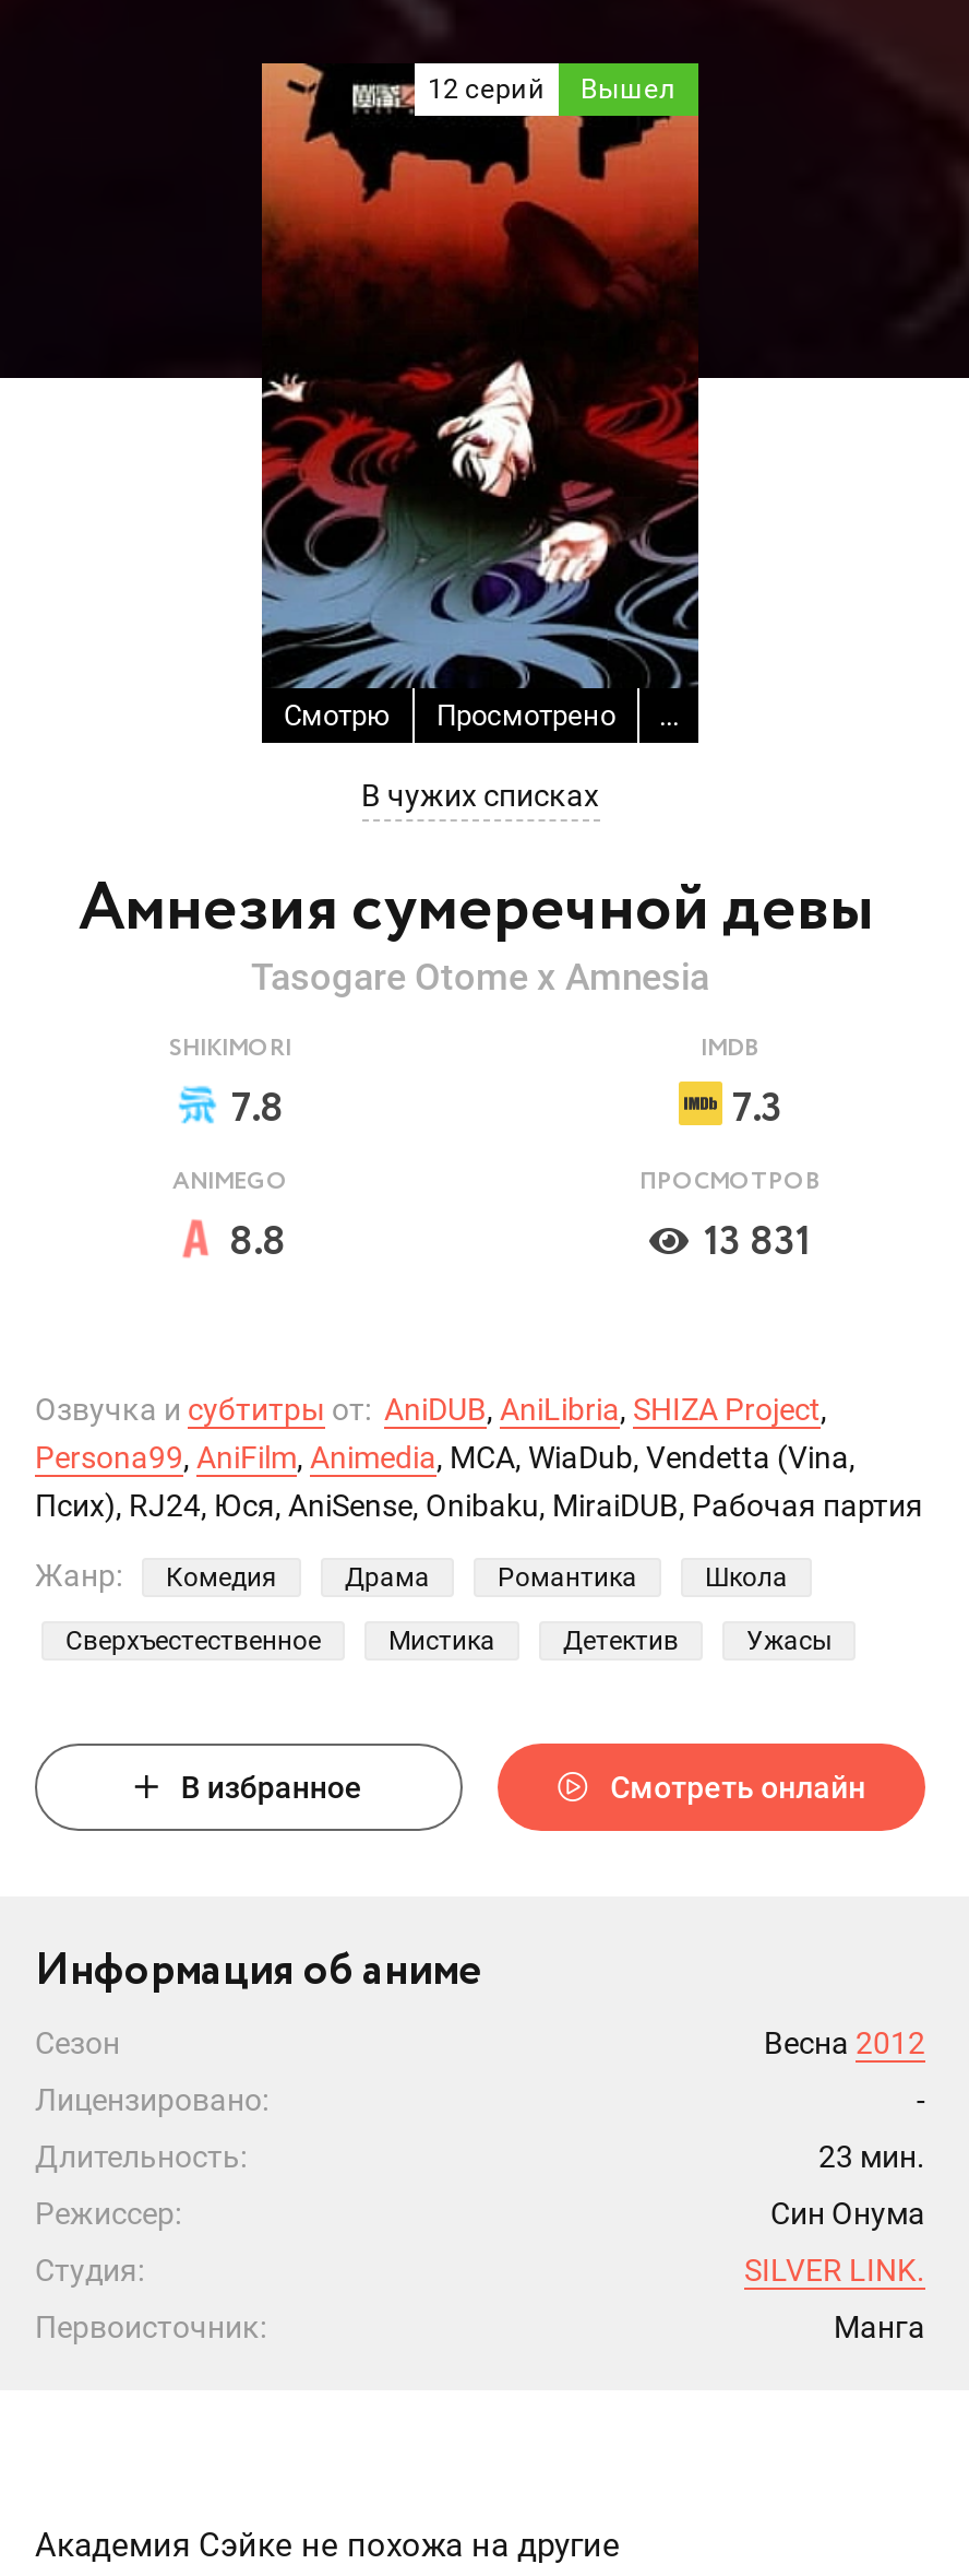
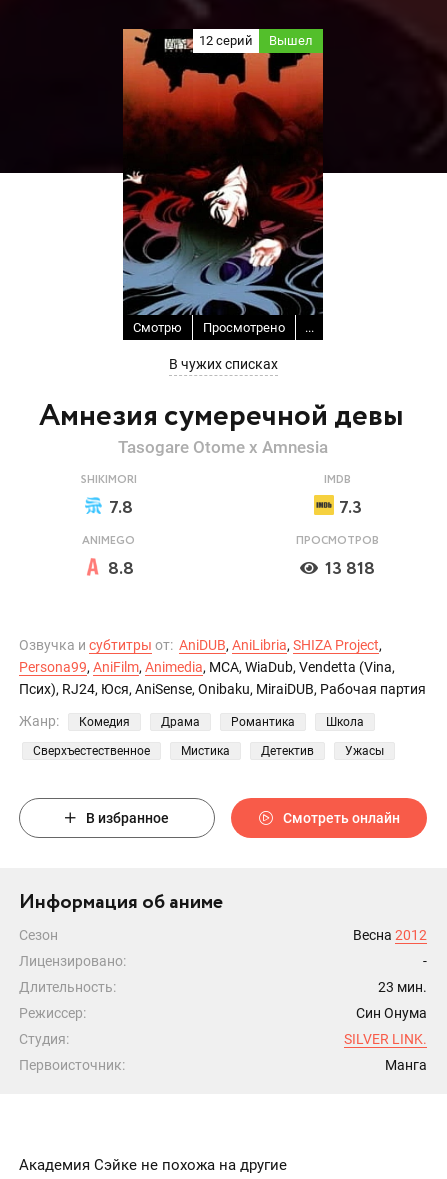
[704,1215,811,1272] 13 831 -> [325,556,375,582] 13 818

